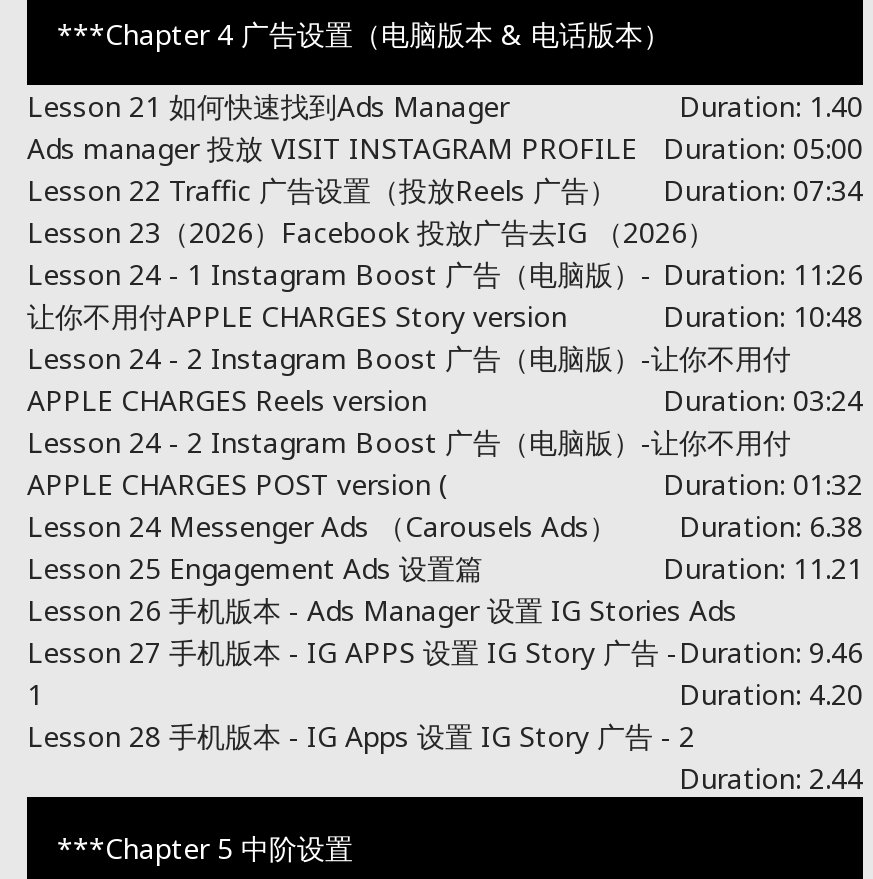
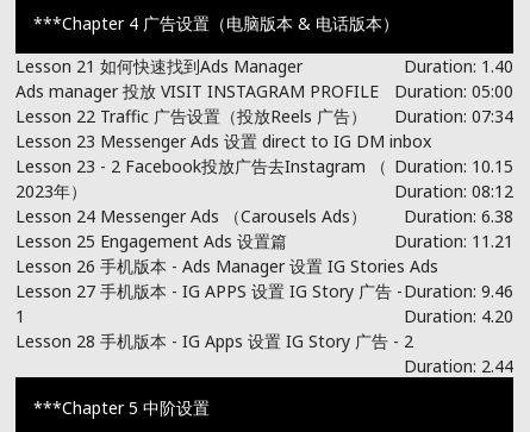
[27,213,863,503] Lesson 23（2026）Facebook 投放广告去IG （2026） | Duration: 11:26 | Lesson 24 - 1 Instagram Boost 广告（电脑版）- | 让你不用付APPLE CHARGES Story version | Duration: 10:48 | Lesson 24 - 2 Instagram Boost 广告（电脑版）-让你不用付 | APPLE CHARGES Reels version | Duration: 03:24 | Lesson 24 - 2 Instagram Boost 广告（电脑版）-让你不用付 | APPLE CHARGES POST version ( | Duration: 01:32 -> [15,130,513,202] Lesson 23 Messenger Ads 设置 direct to IG DM inbox | Duration: 10.15 | Lesson 23 - 2 Facebook投放广告去Instagram （ | 2023年） | Duration: 08:12

